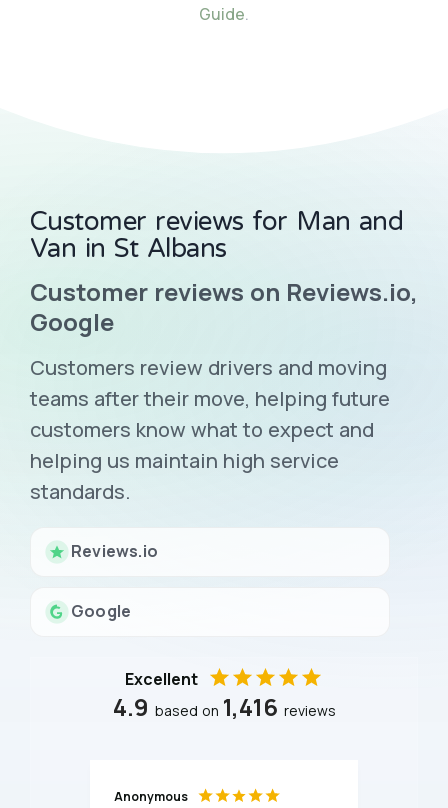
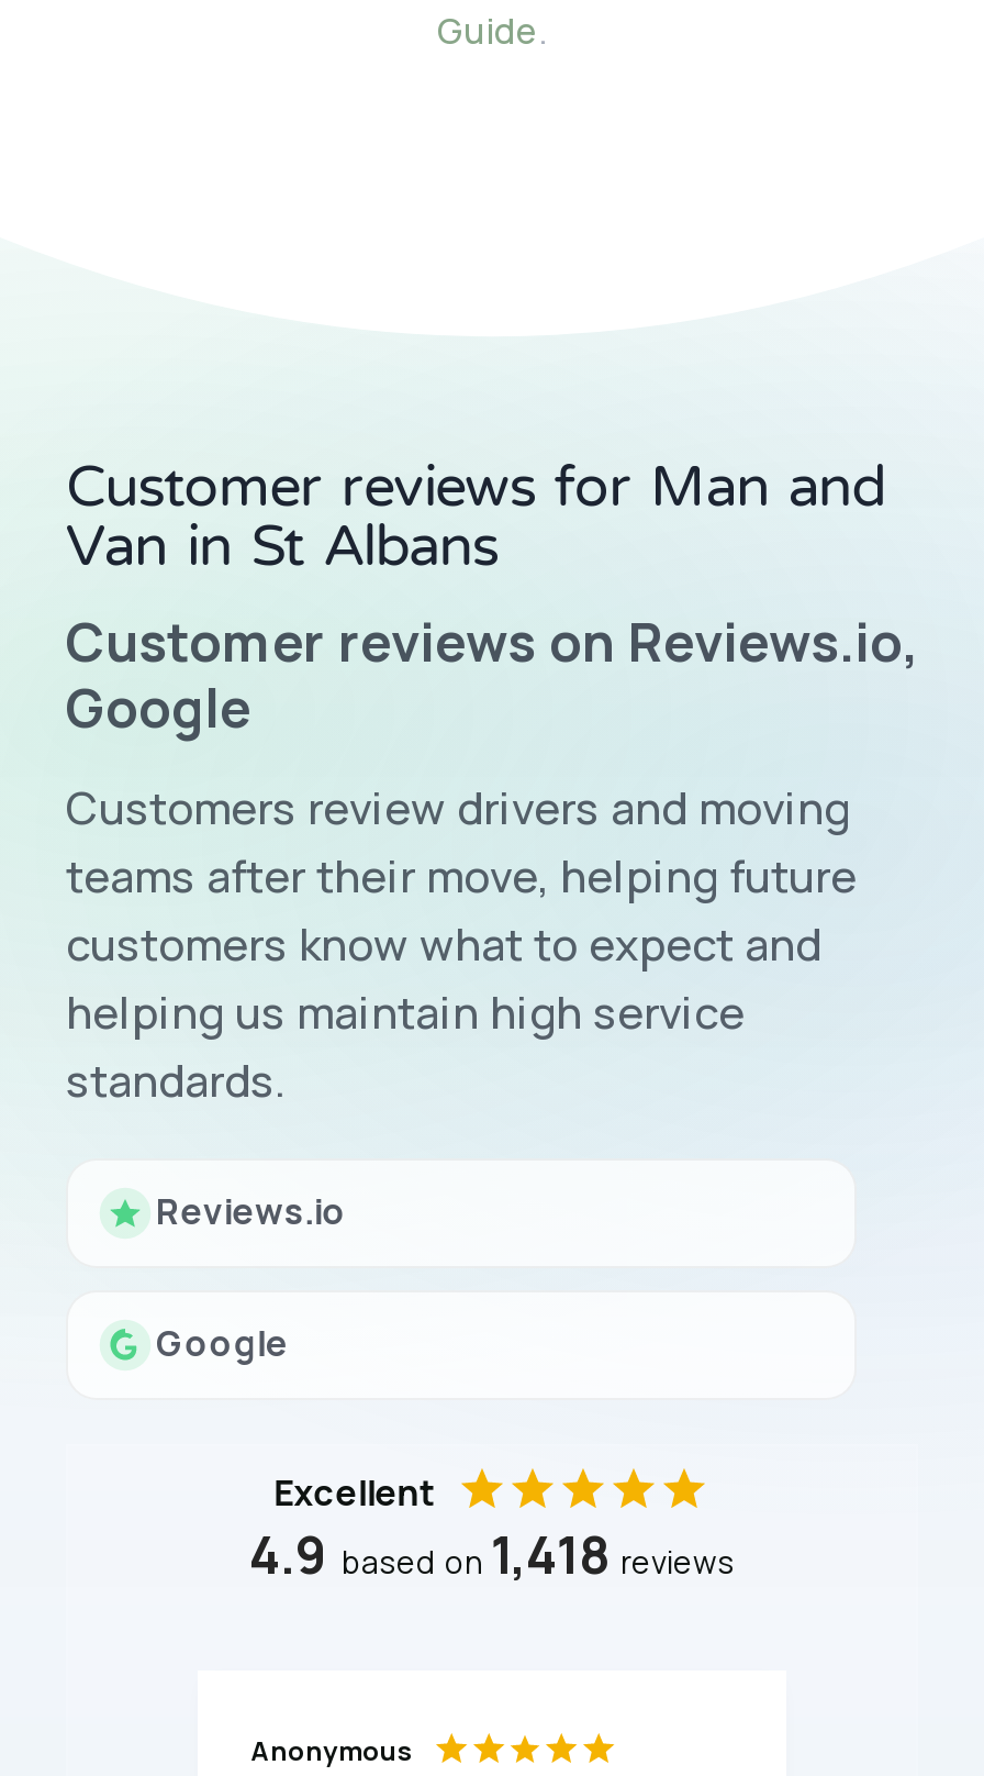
[112,691,335,723] 4.9 based on 1,416 reviews -> [249,1518,735,1589] 4.9 based on 1,418 reviews

